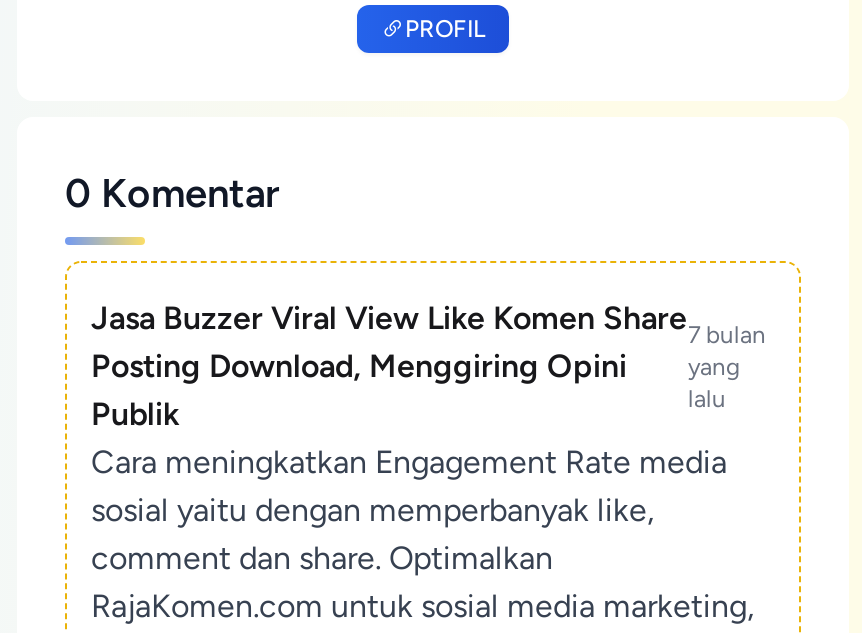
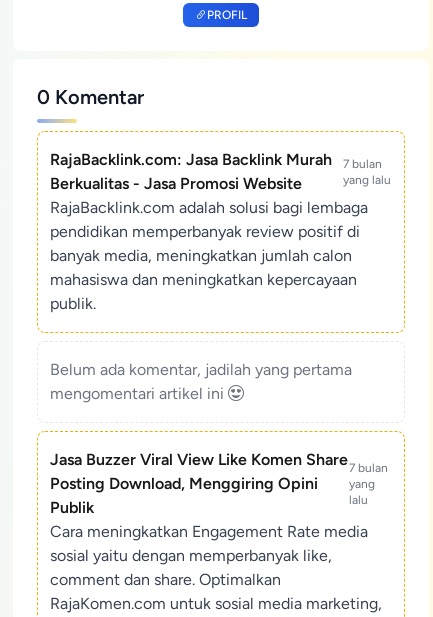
none -> [50,150,332,193] RajaBacklink.com: Jasa Backlink Murah | Berkualitas - Jasa Promosi Website
none -> [50,157,391,403] 7 bulan | yang lalu | RajaBacklink.com adalah solusi bagi lembaga | pendidikan memperbanyak review positif di | banyak media, meningkatkan jumlah calon | mahasiswa dan meningkatkan kepercayaan | publik. | Belum ada komentar, jadilah yang pertama | mengomentari artikel ini

